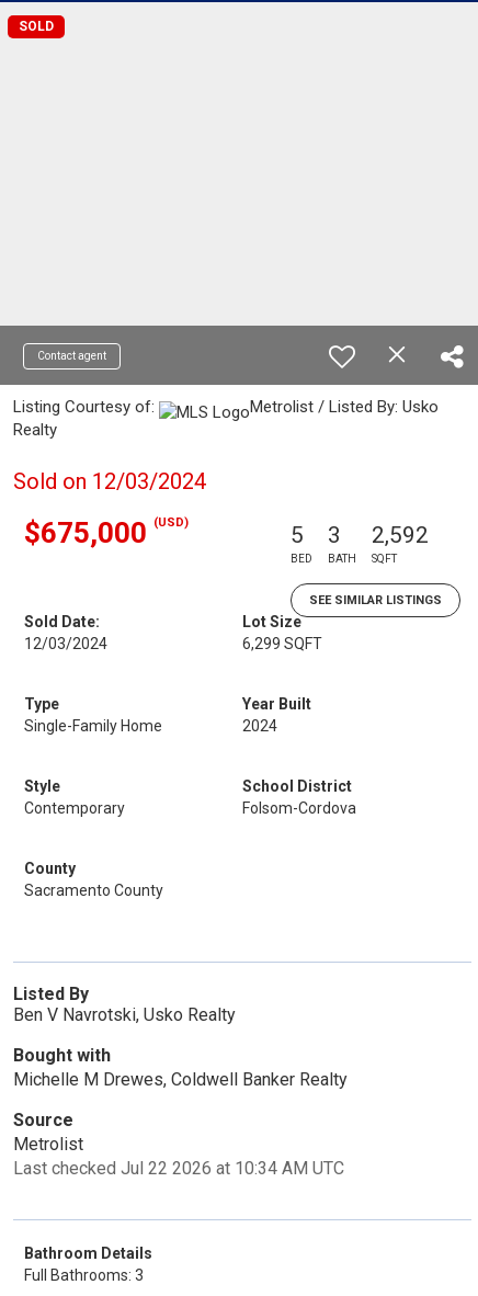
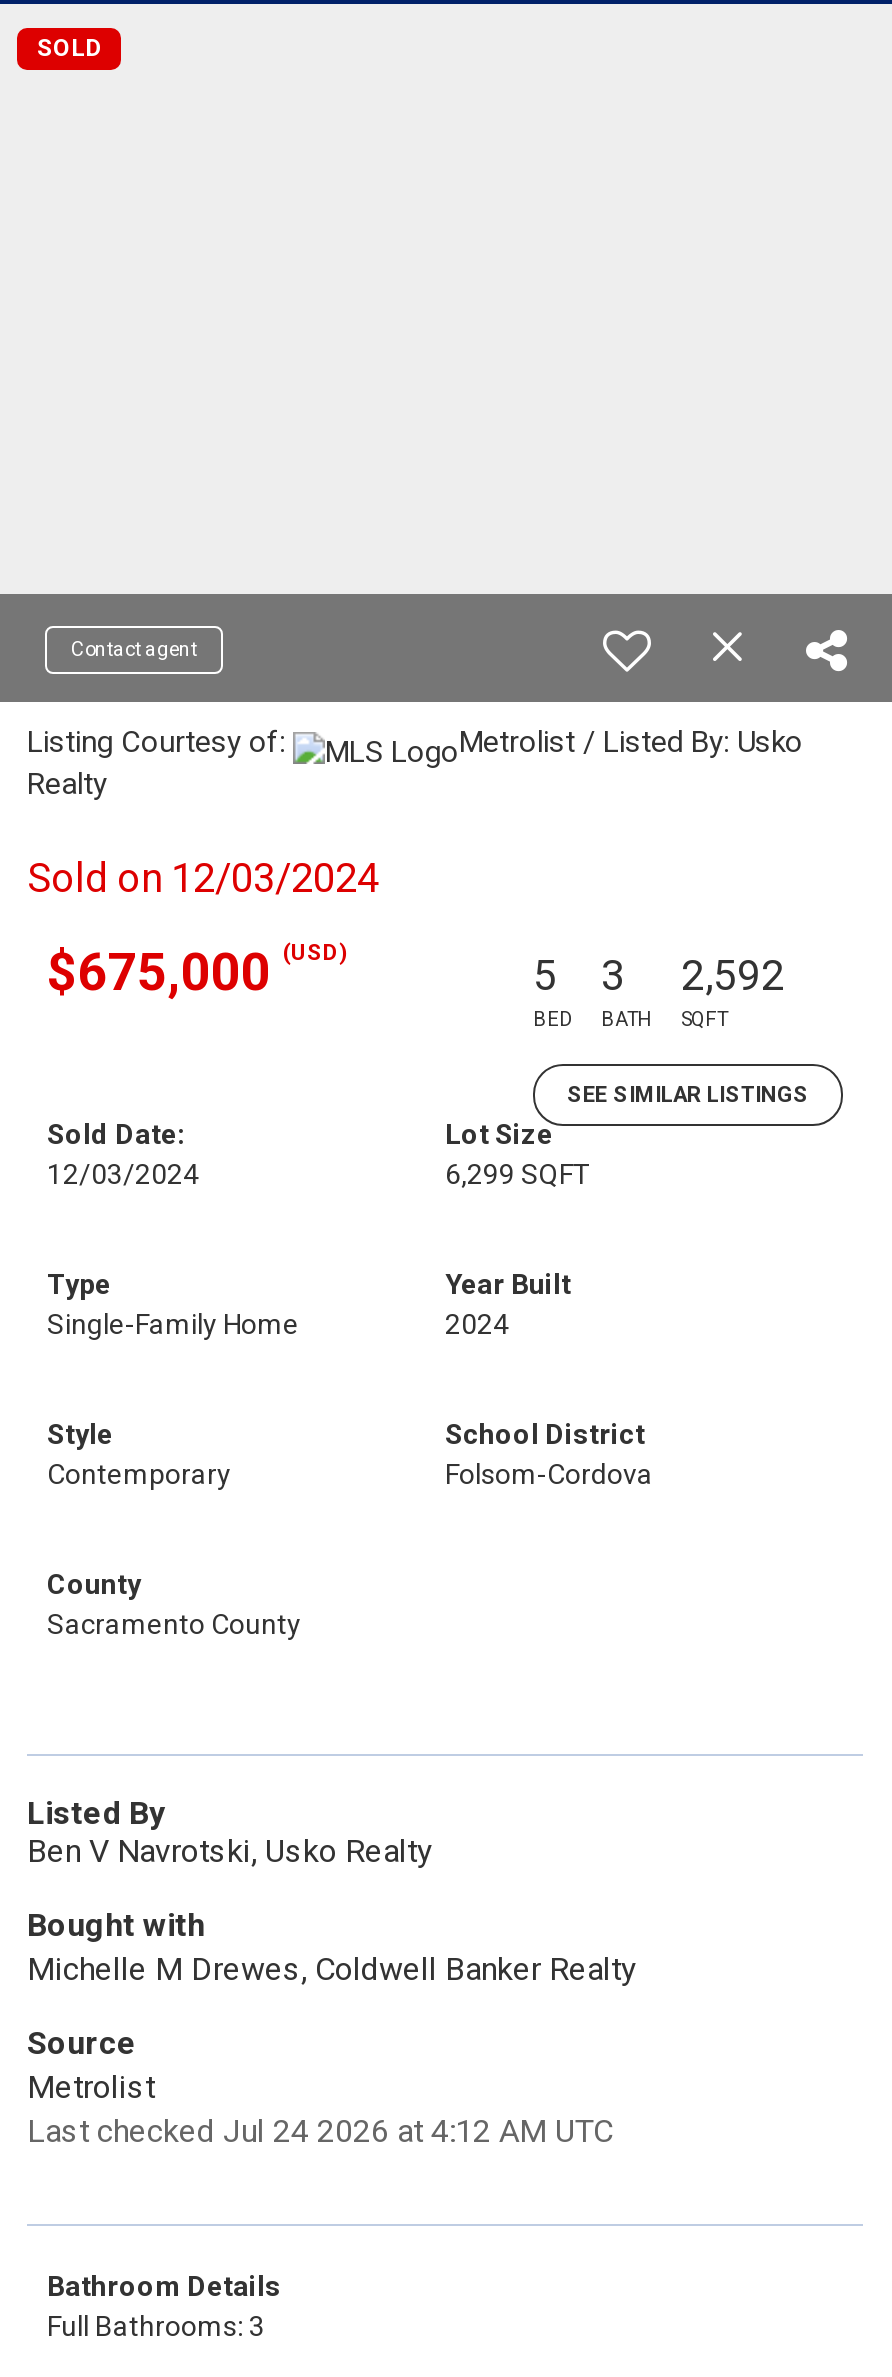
[13,1158,344,1179] Last checked Jul 22 2026 at 10:34 AM UTC -> [27,2112,613,2150] Last checked Jul 24 2026 at 4:12 AM UTC

